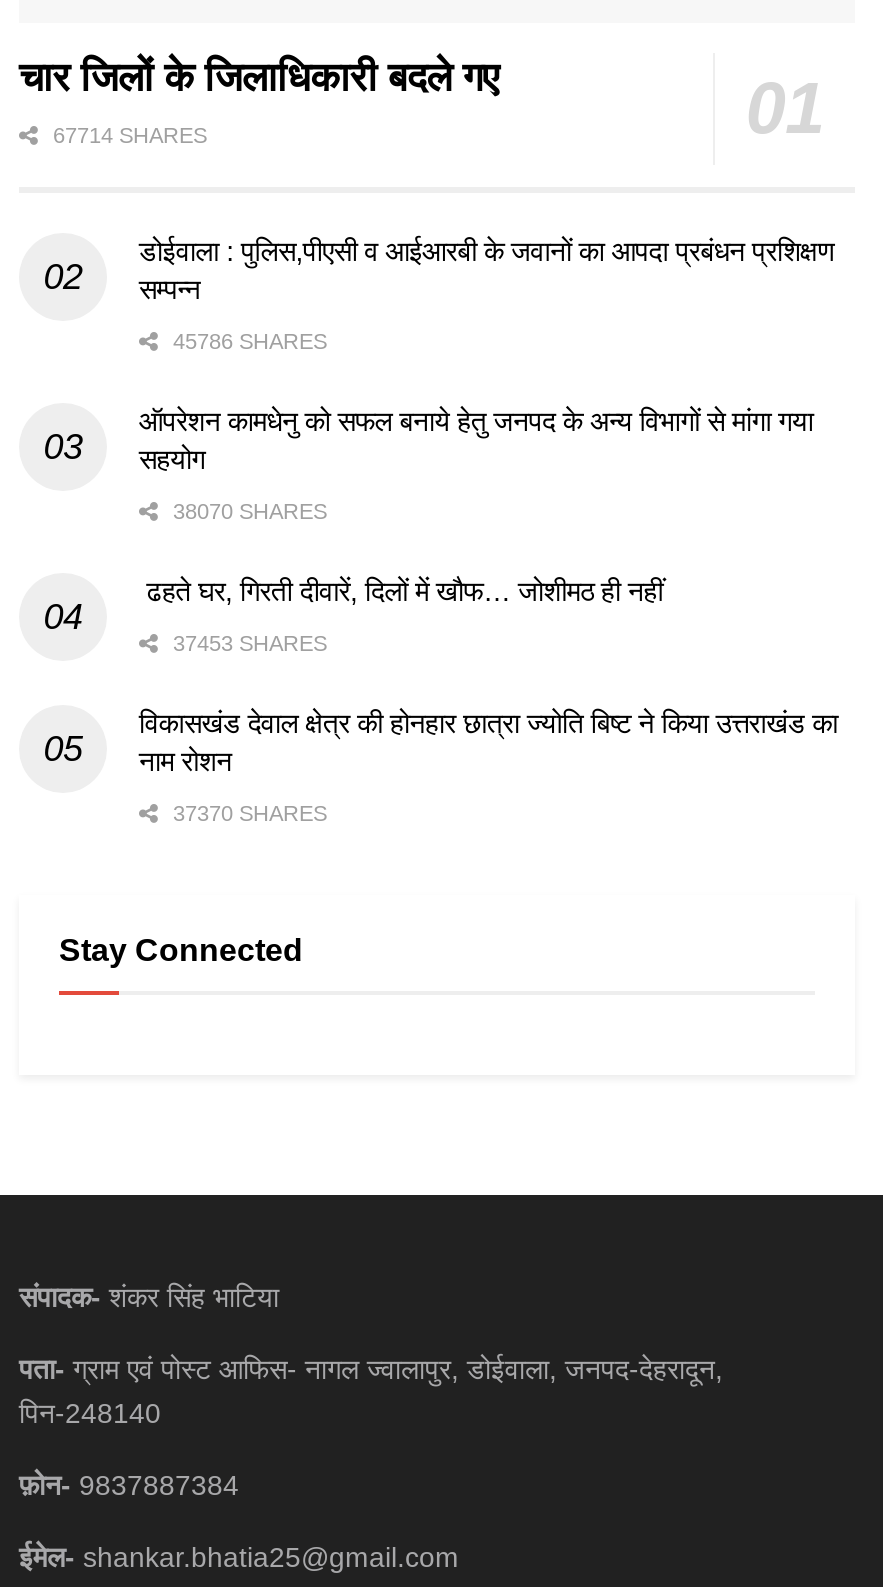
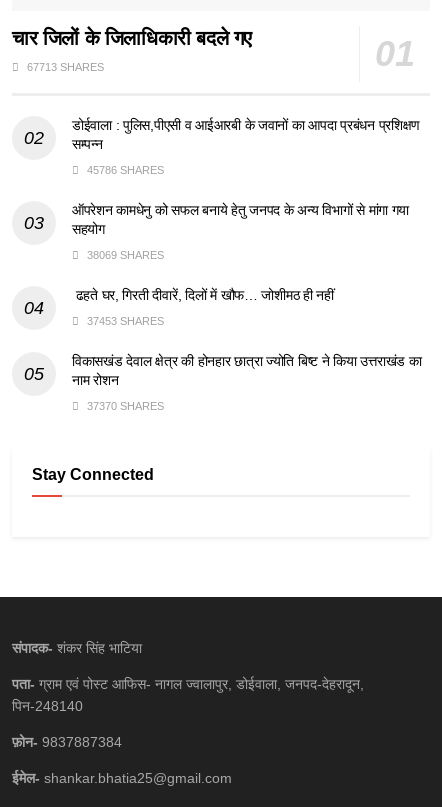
[47,124,207,148] 67714 SHARES -> [24,61,104,73] 67713 SHARES
[167,500,327,524] 38070 SHARES -> [84,249,164,261] 38069 SHARES

